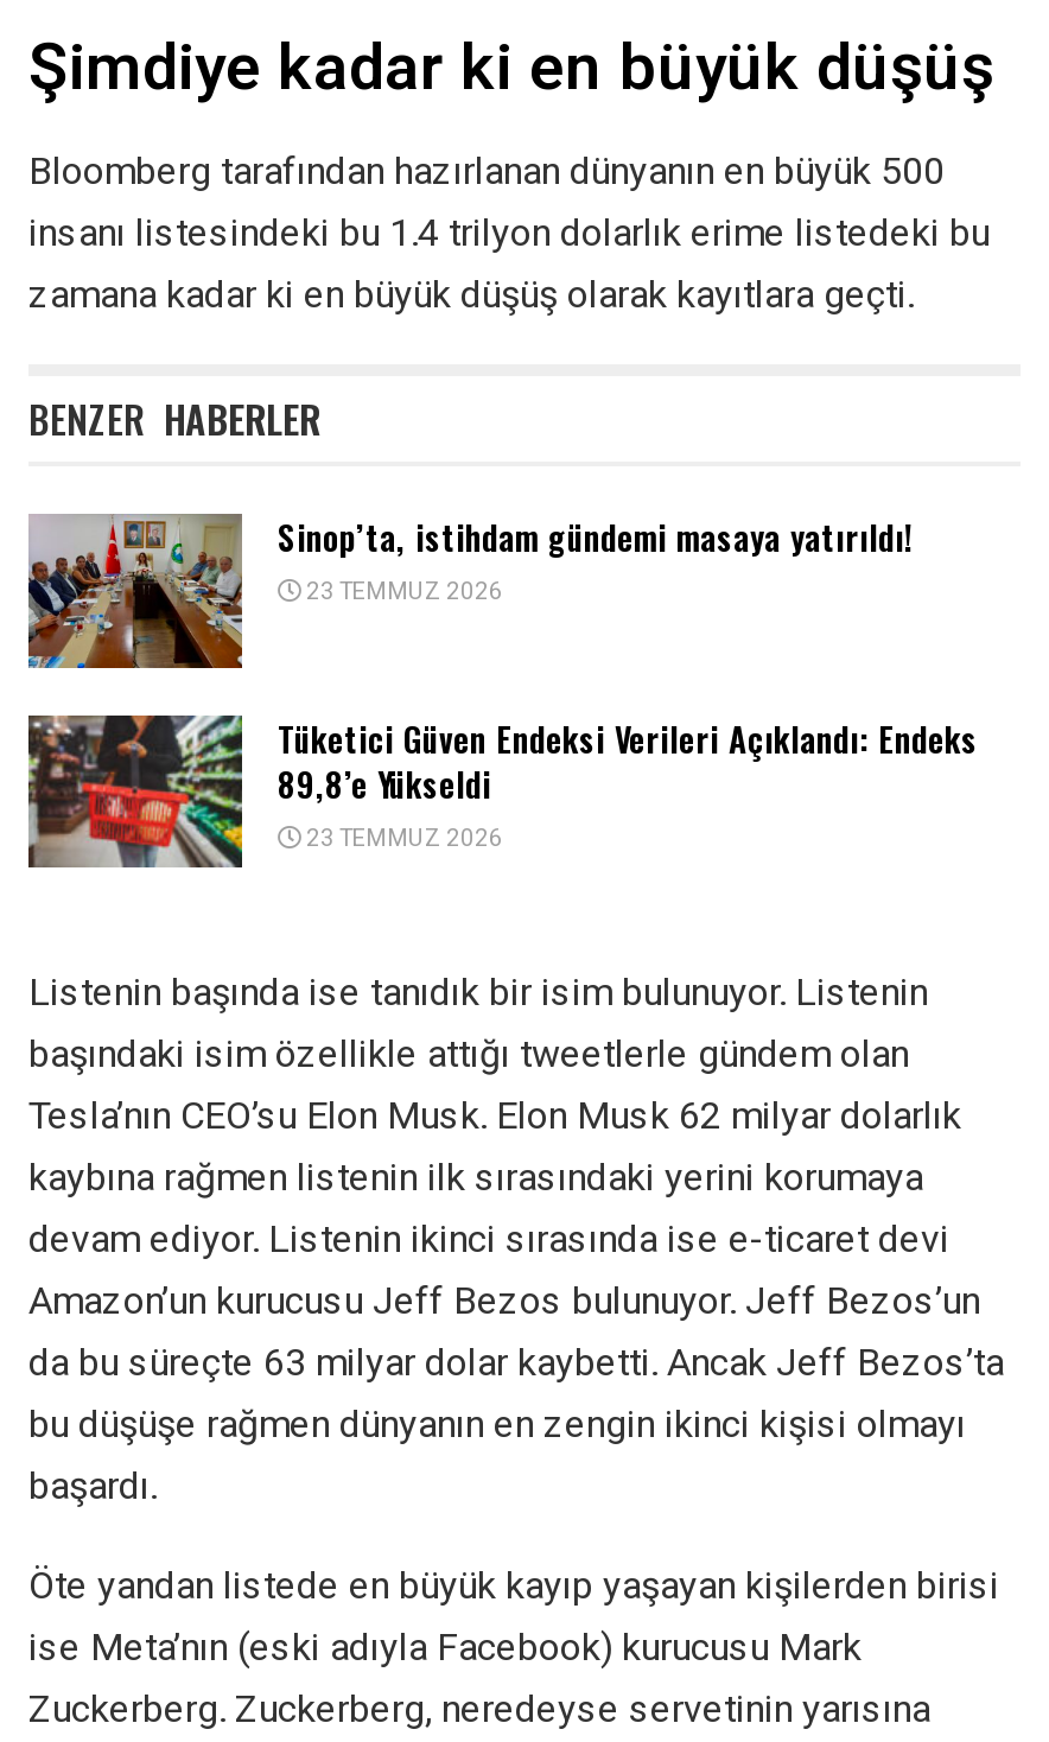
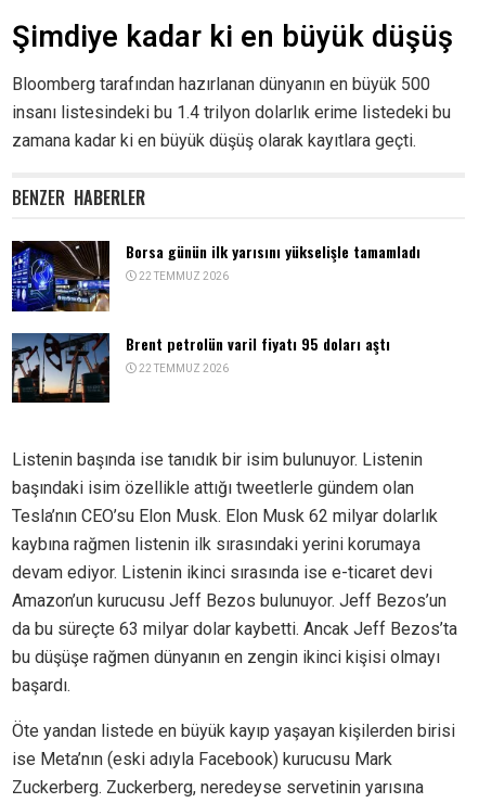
[26,511,914,670] [image] | Sinop’ta, istihdam gündemi masaya yatırıldı! | 23 TEMMUZ 2026 -> [11,240,420,313] [image] | Borsa günün ilk yarısını yükselişle tamamladı | 22 TEMMUZ 2026
[26,712,978,870] [image] | Tüketici Güven Endeksi Verileri Açıklandı: Endeks | 89,8’e Yükseldi | 23 TEMMUZ 2026 -> [11,332,390,404] [image] | Brent petrolün varil fiyatı 95 doları aştı | 22 TEMMUZ 2026

